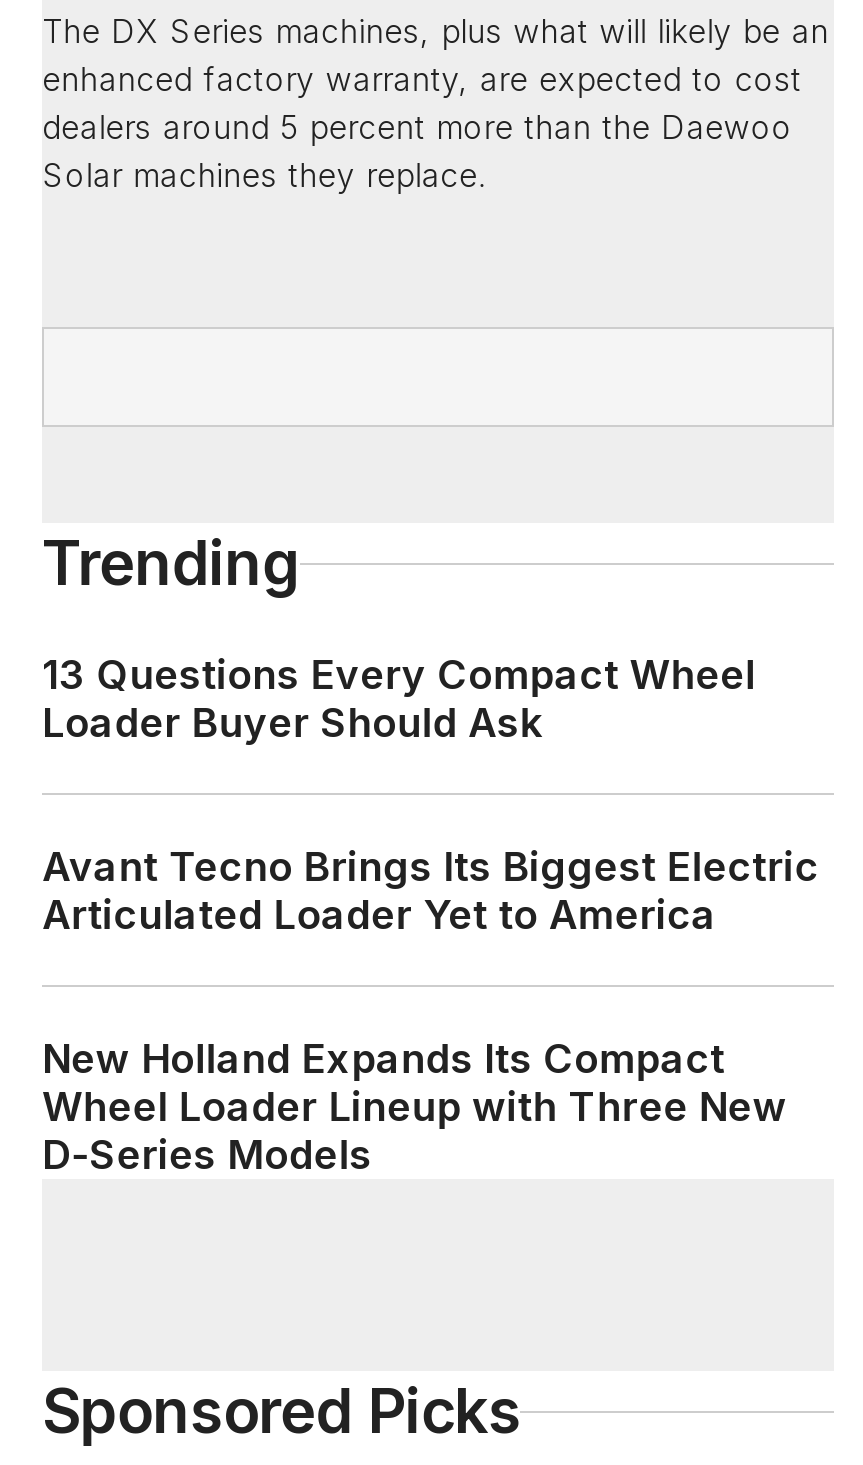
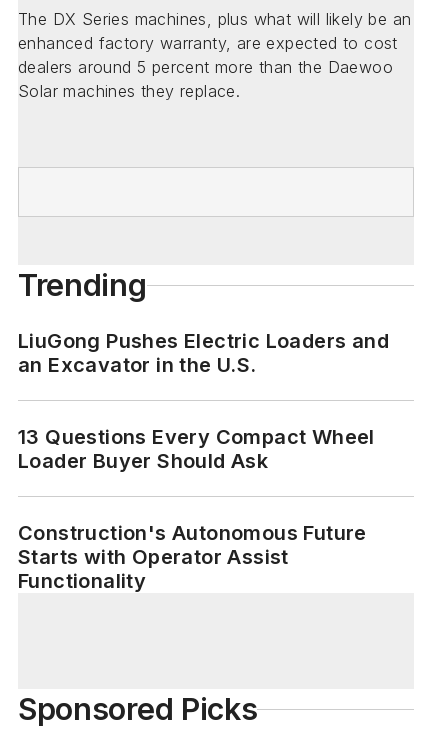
none -> [18,329,389,377] LiuGong Pushes Electric Loaders and | an Excavator in the U.S.
moved [42,652,756,748] -> [18,425,375,473]: 13 Questions Every Compact Wheel | Loader Buyer Should Ask
[42,844,819,1180] Avant Tecno Brings Its Biggest Electric | Articulated Loader Yet to America | New Holland Expands Its Compact | Wheel Loader Lineup with Three New | D-Series Models -> [18,521,367,593] Construction's Autonomous Future | Starts with Operator Assist | Functionality

